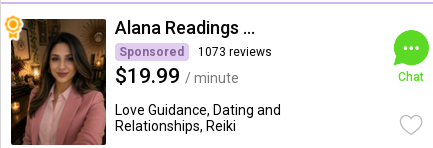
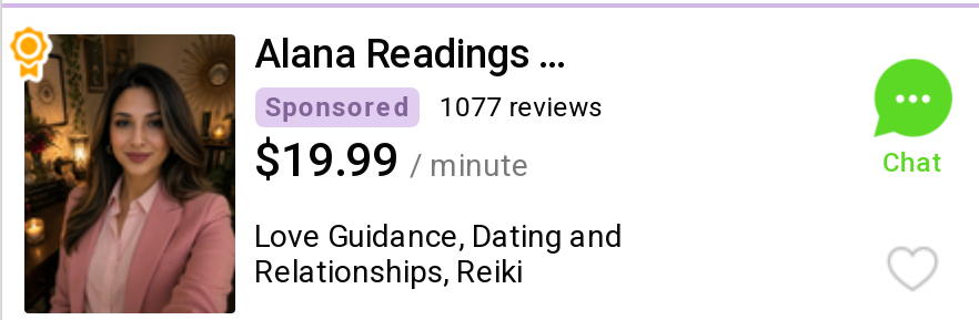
[119,45,272,59] Sponsored 1073 reviews -> [265,92,604,123] Sponsored 1077 reviews

